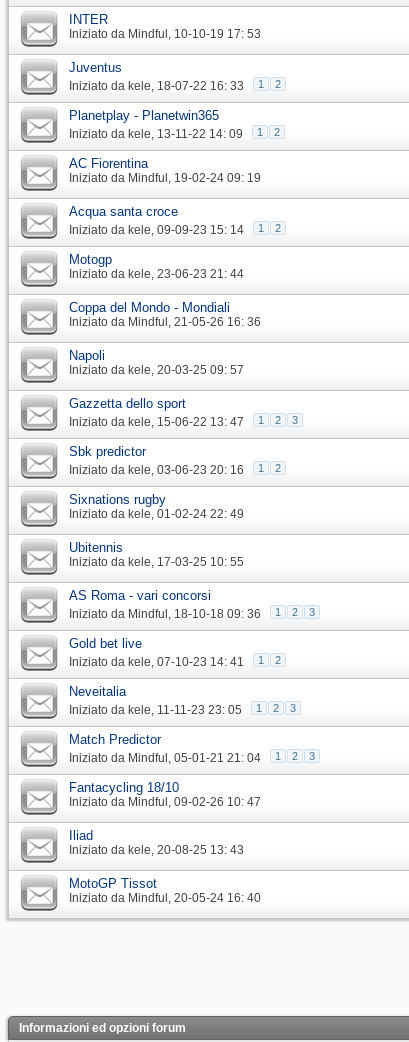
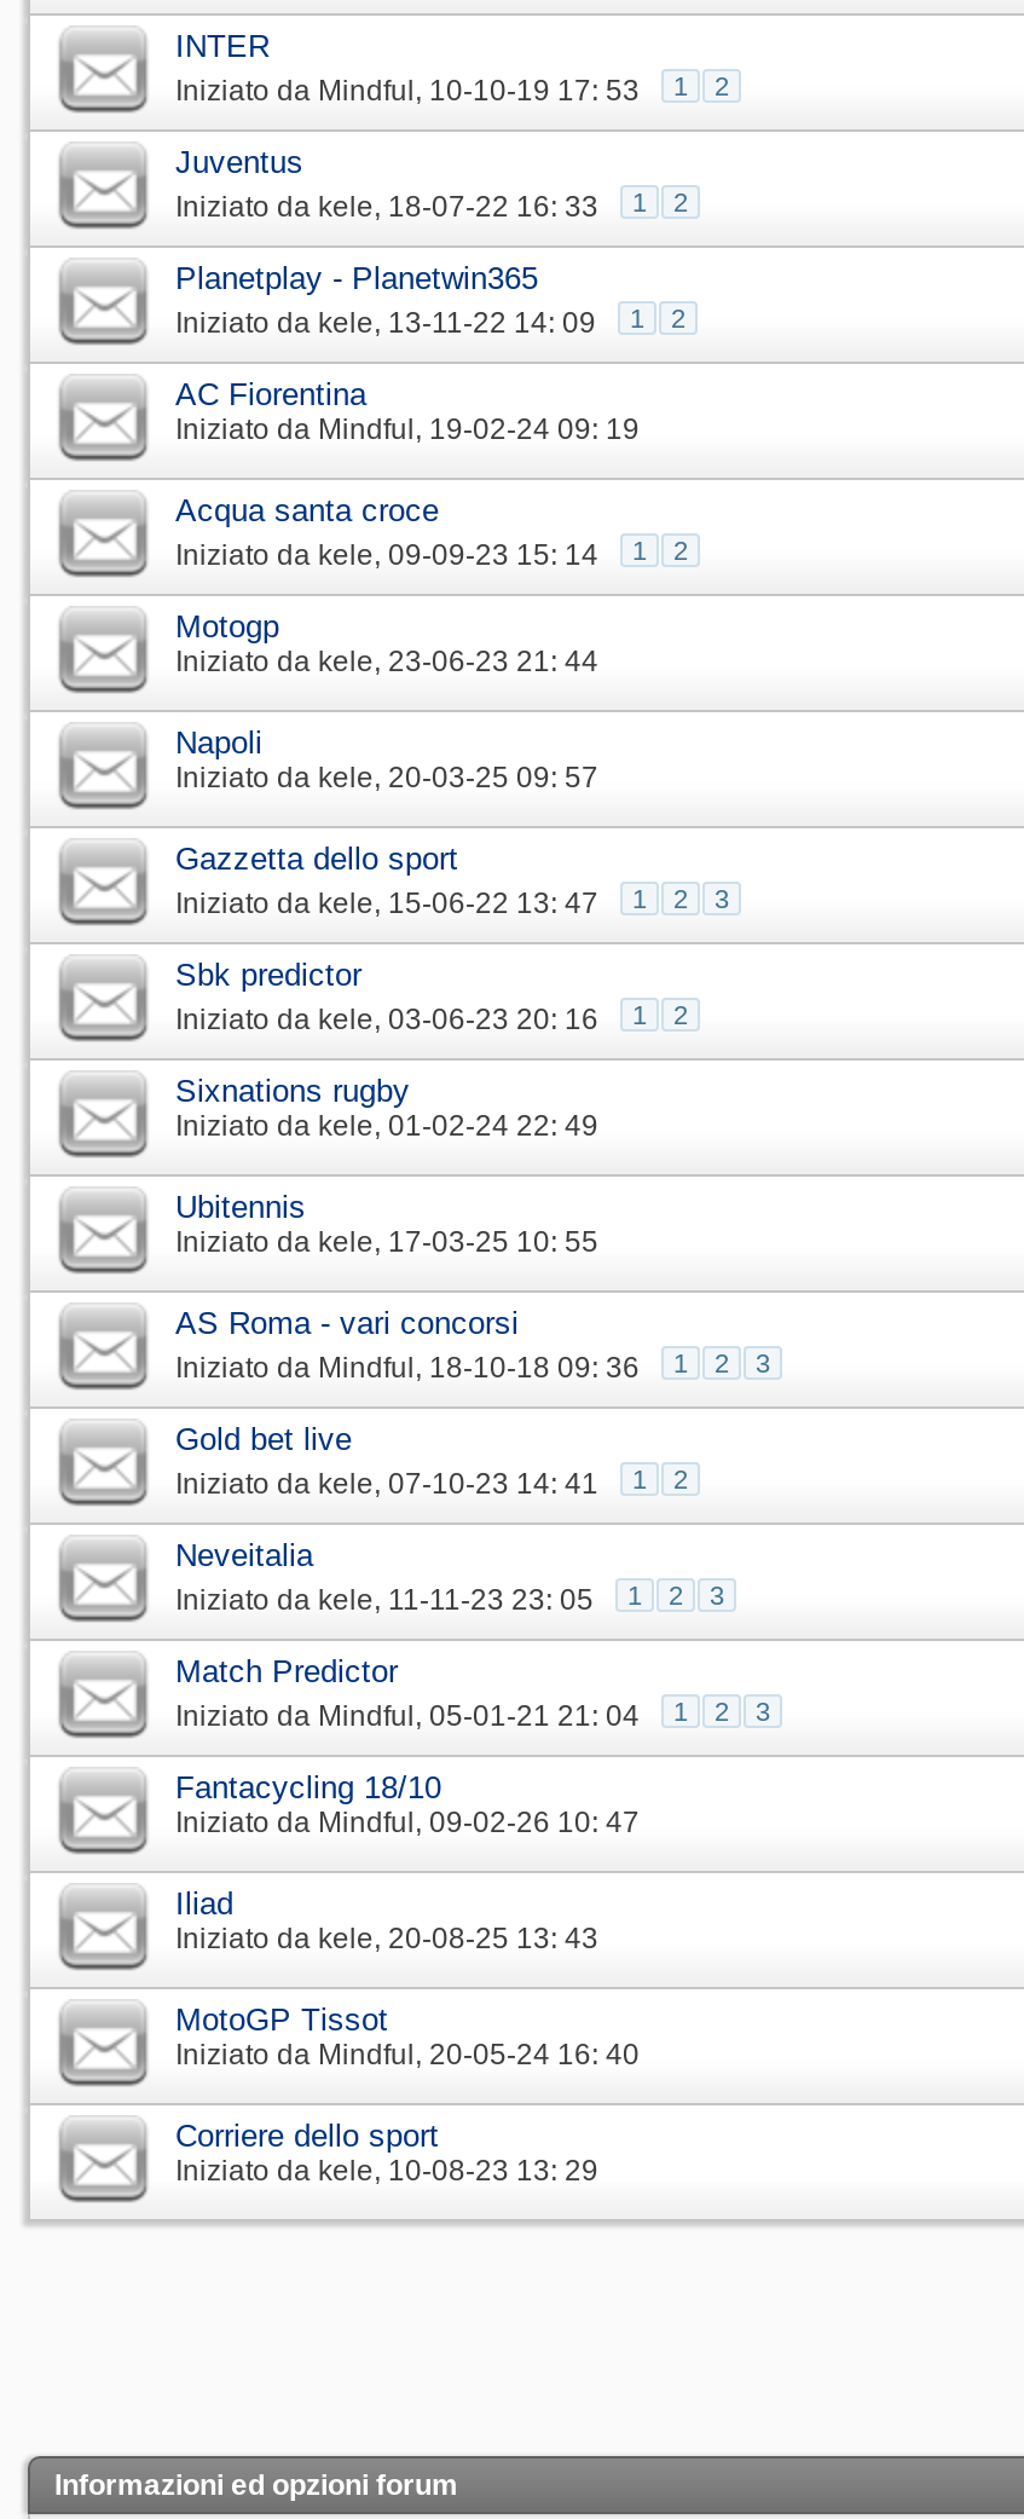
none -> [673,71,729,100] 1 | 2
[69,300,261,329] Coppa del Mondo - Mondiali | Iniziato da Mindful, 21-05-26 16: 36 -> none
moved [69,348,315,905] -> [175,724,770,2071]: Napoli | Iniziato da kele, 20-03-25 09: 57 | Gazzetta dello sport | ... | MotoGP Tissot | Iniziato da Mindful, 20-05-24 16: 40
none -> [175,2117,598,2187] Corriere dello sport | Iniziato da kele, 10-08-23 13: 29

